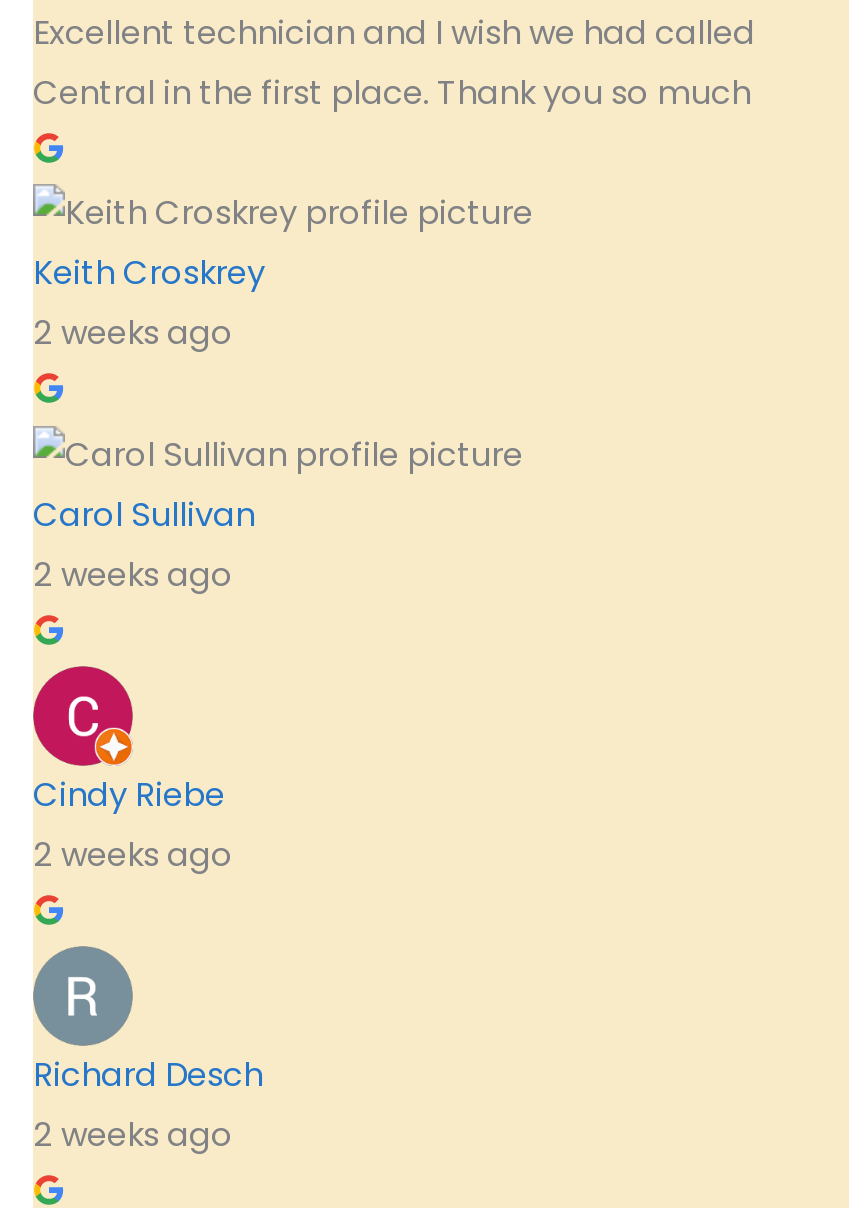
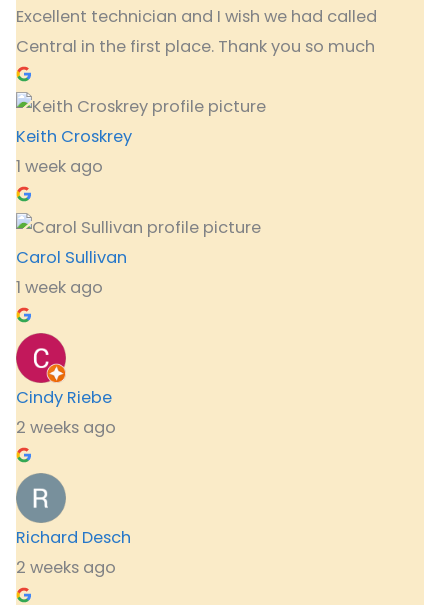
[33,311,233,357] 2 weeks ago -> [16,155,103,178] 1 week ago
[33,552,233,598] 2 weeks ago -> [16,276,103,299] 1 week ago

